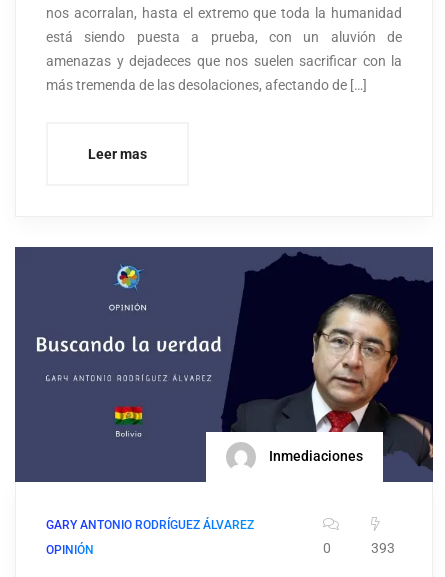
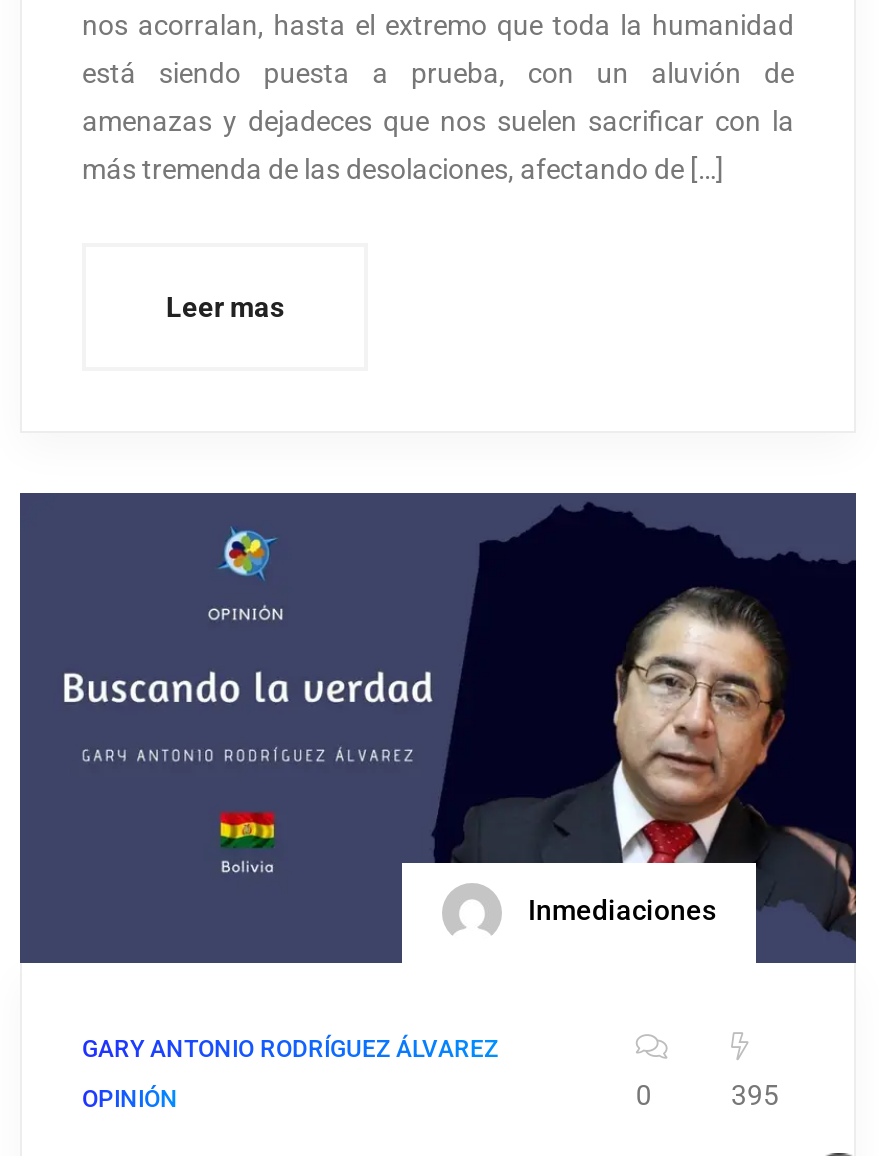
[370,540,394,556] 393 -> [731,1079,779,1111] 395

